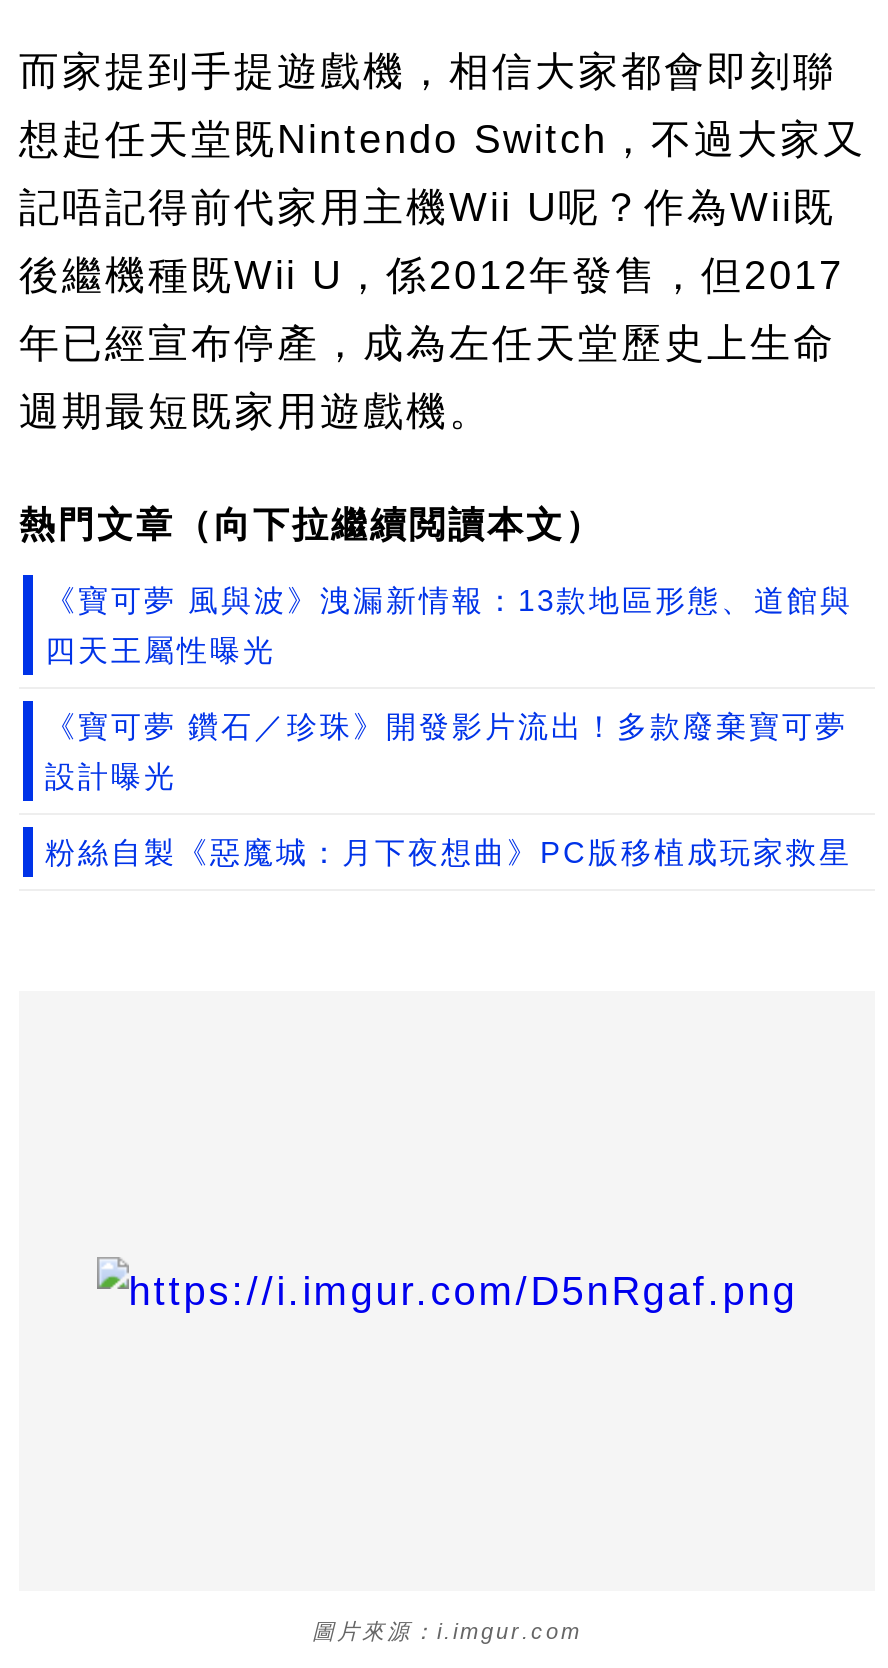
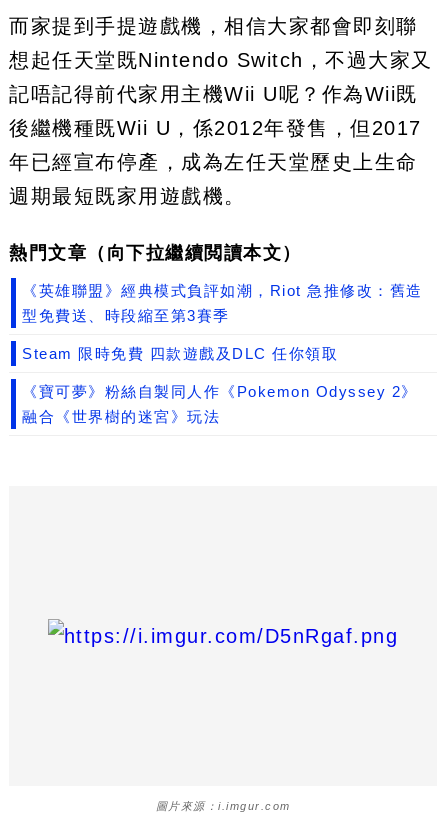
[45,583,853,617] 《寶可夢 風與波》洩漏新情報：13款地區形態、道館與 -> [22,282,422,299] 《英雄聯盟》經典模式負評如潮，Riot 急推修改：舊造
[45,633,276,667] 四天王屬性曝光 -> [22,307,229,324] 型免費送、時段縮至第3賽季
[45,709,848,743] 《寶可夢 鑽石／珍珠》開發影片流出！多款廢棄寶可夢 -> [22,345,338,362] Steam 限時免費 四款遊戲及DLC 任你領取
[45,759,177,793] 設計曝光 -> [22,383,417,400] 《寶可夢》粉絲自製同人作《Pokemon Odyssey 2》
[45,835,852,869] 粉絲自製《惡魔城：月下夜想曲》PC版移植成玩家救星 -> [22,408,220,425] 融合《世界樹的迷宮》玩法

